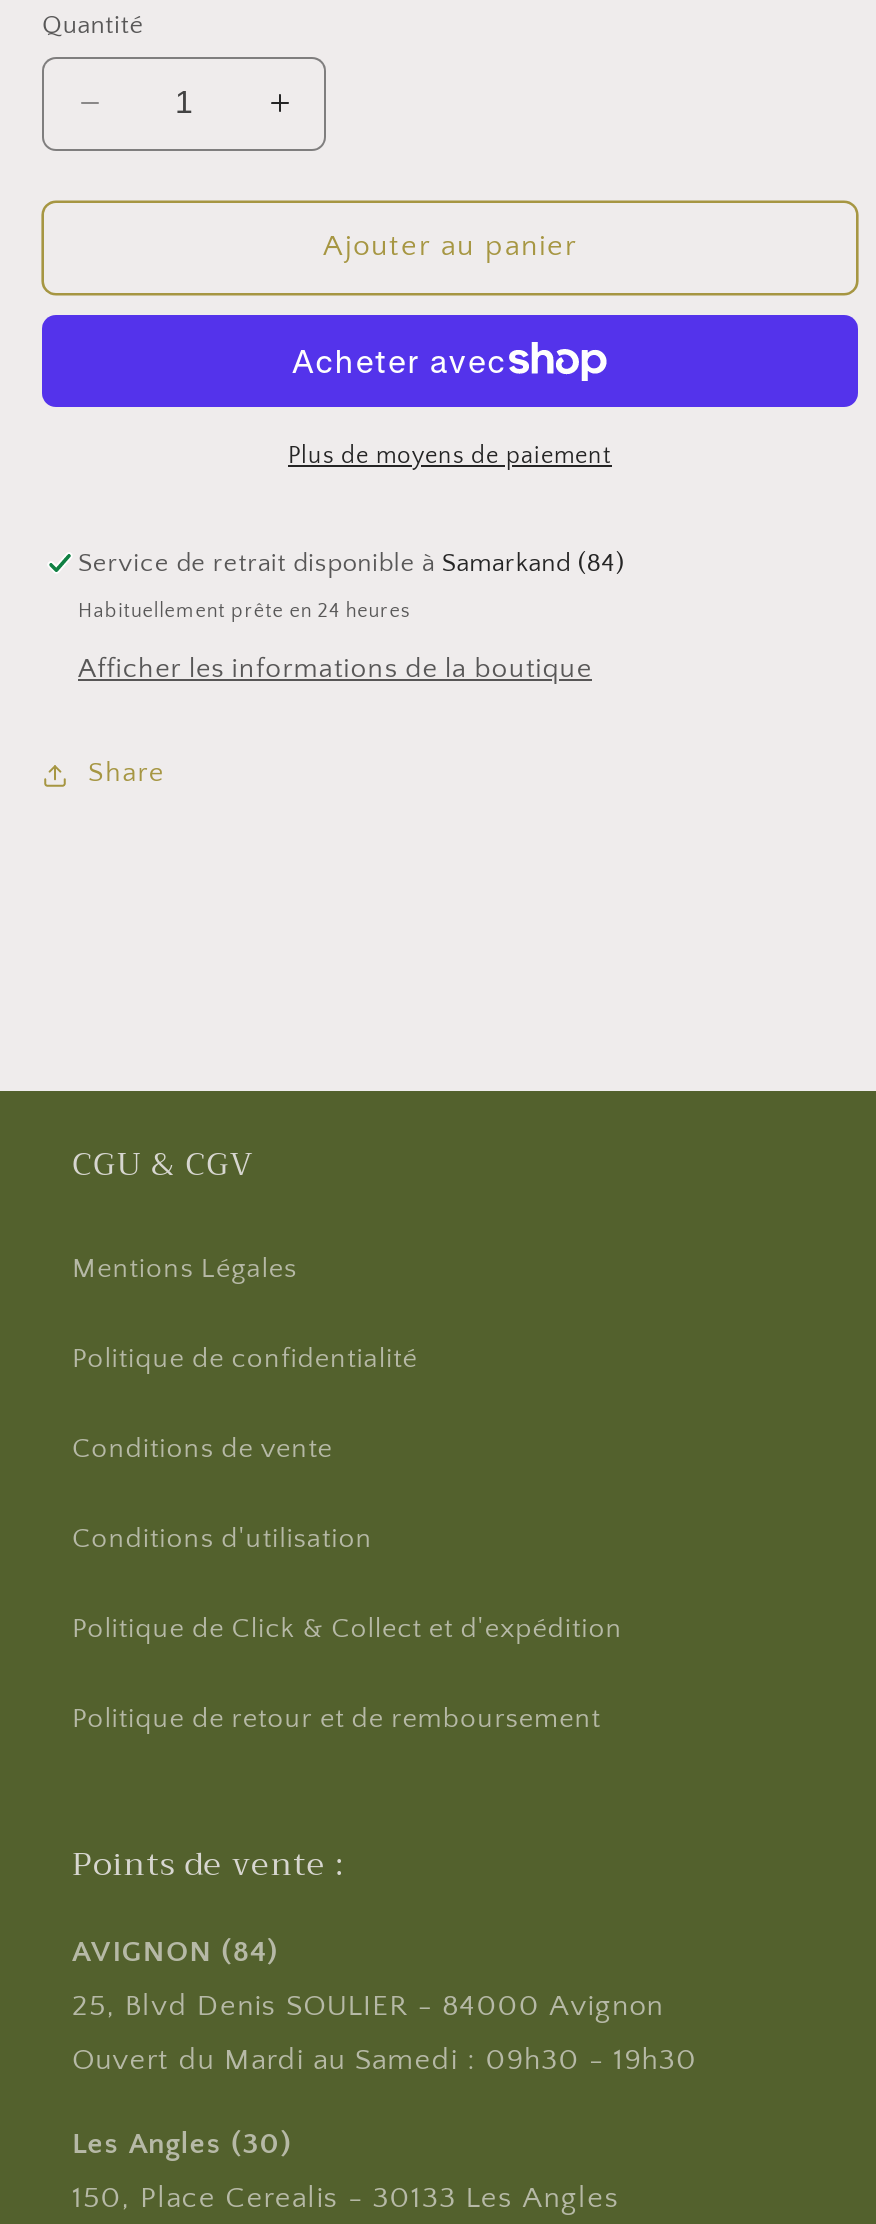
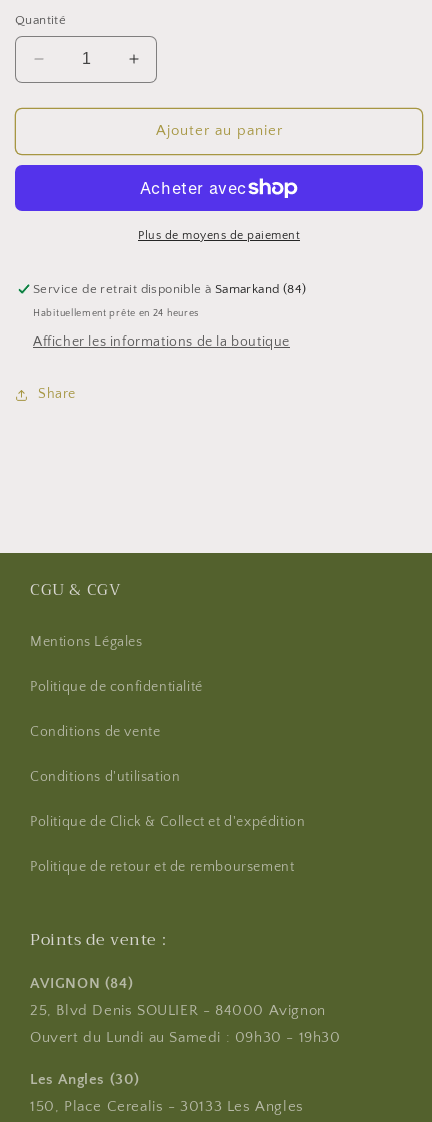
[72,2042,697,2076] Ouvert du Mardi au Samedi : 09h30 - 19h30 -> [30,1029,341,1046] Ouvert du Lundi au Samedi : 09h30 - 19h30

